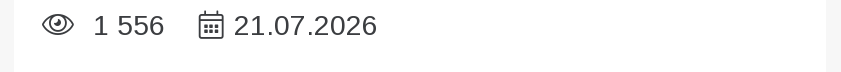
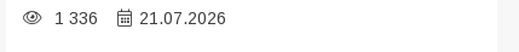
[85,10,165,42] 1 556 -> [49,8,98,28] 1 336

